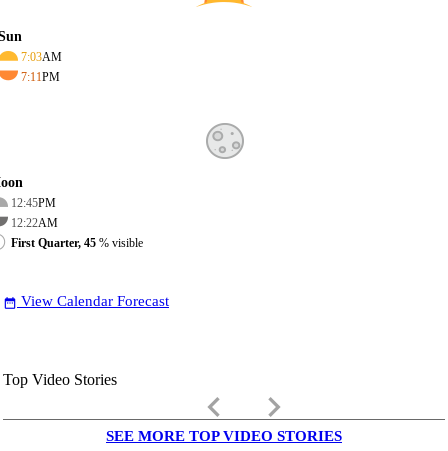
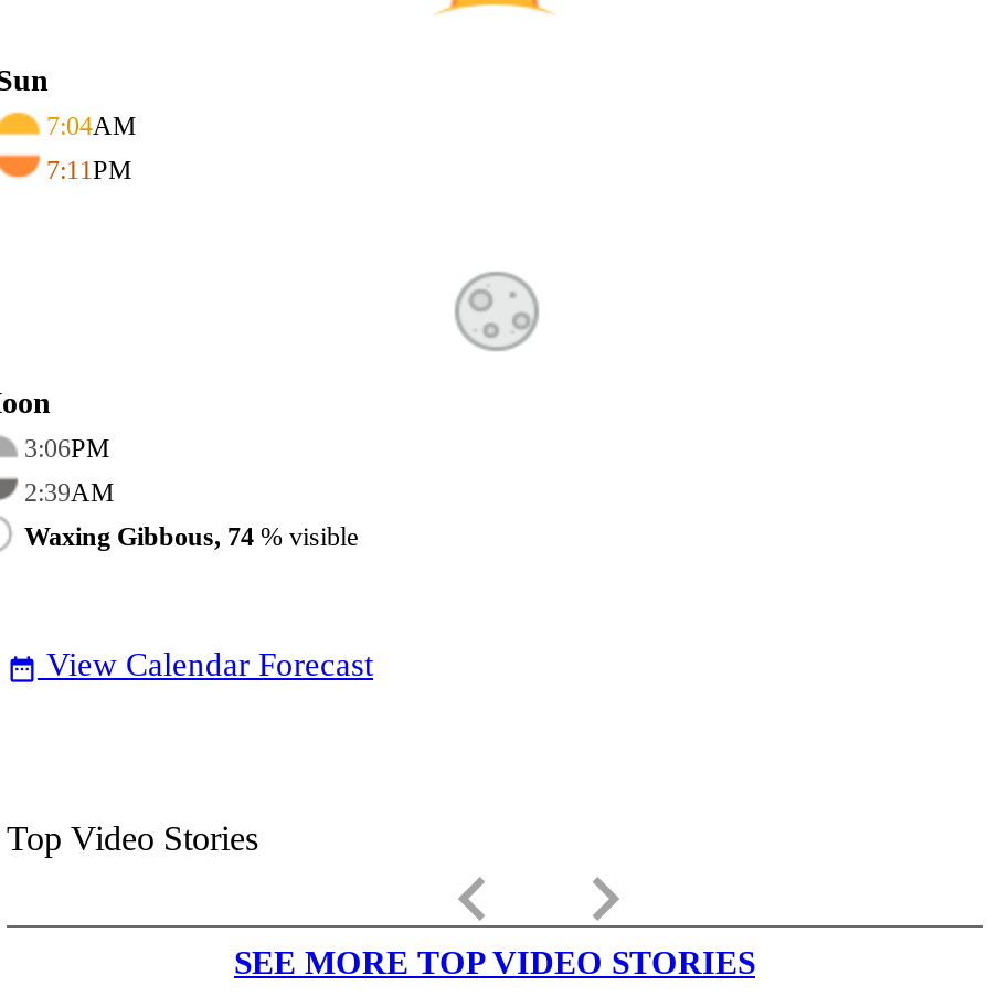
[21,50,62,64] 7:03AM -> [46,110,137,141] 7:04AM
[11,196,56,210] 12:45PM -> [24,433,110,464] 3:06PM
[11,216,58,230] 12:22AM -> [24,477,115,508] 2:39AM
[11,236,143,250] First Quarter, 45% visible -> [24,521,358,552] Waxing Gibbous, 74% visible

